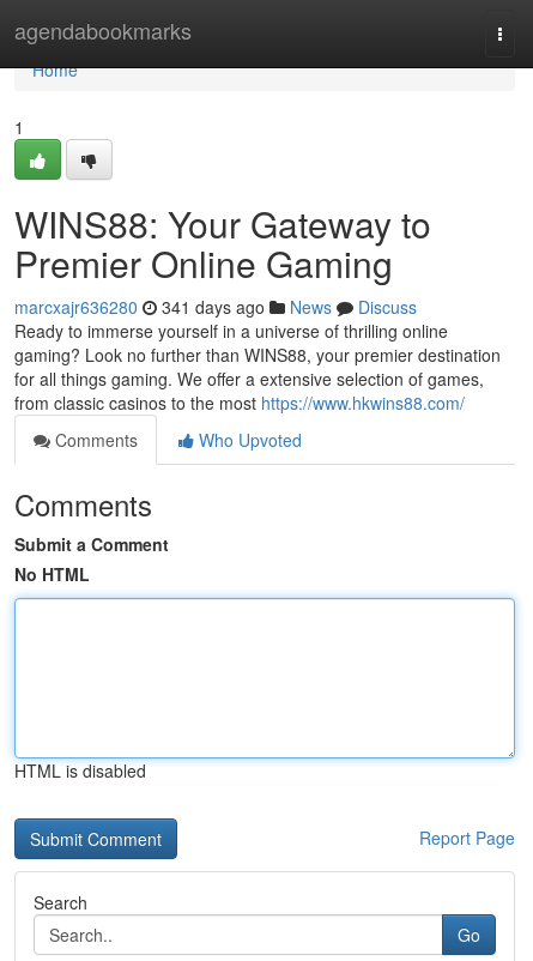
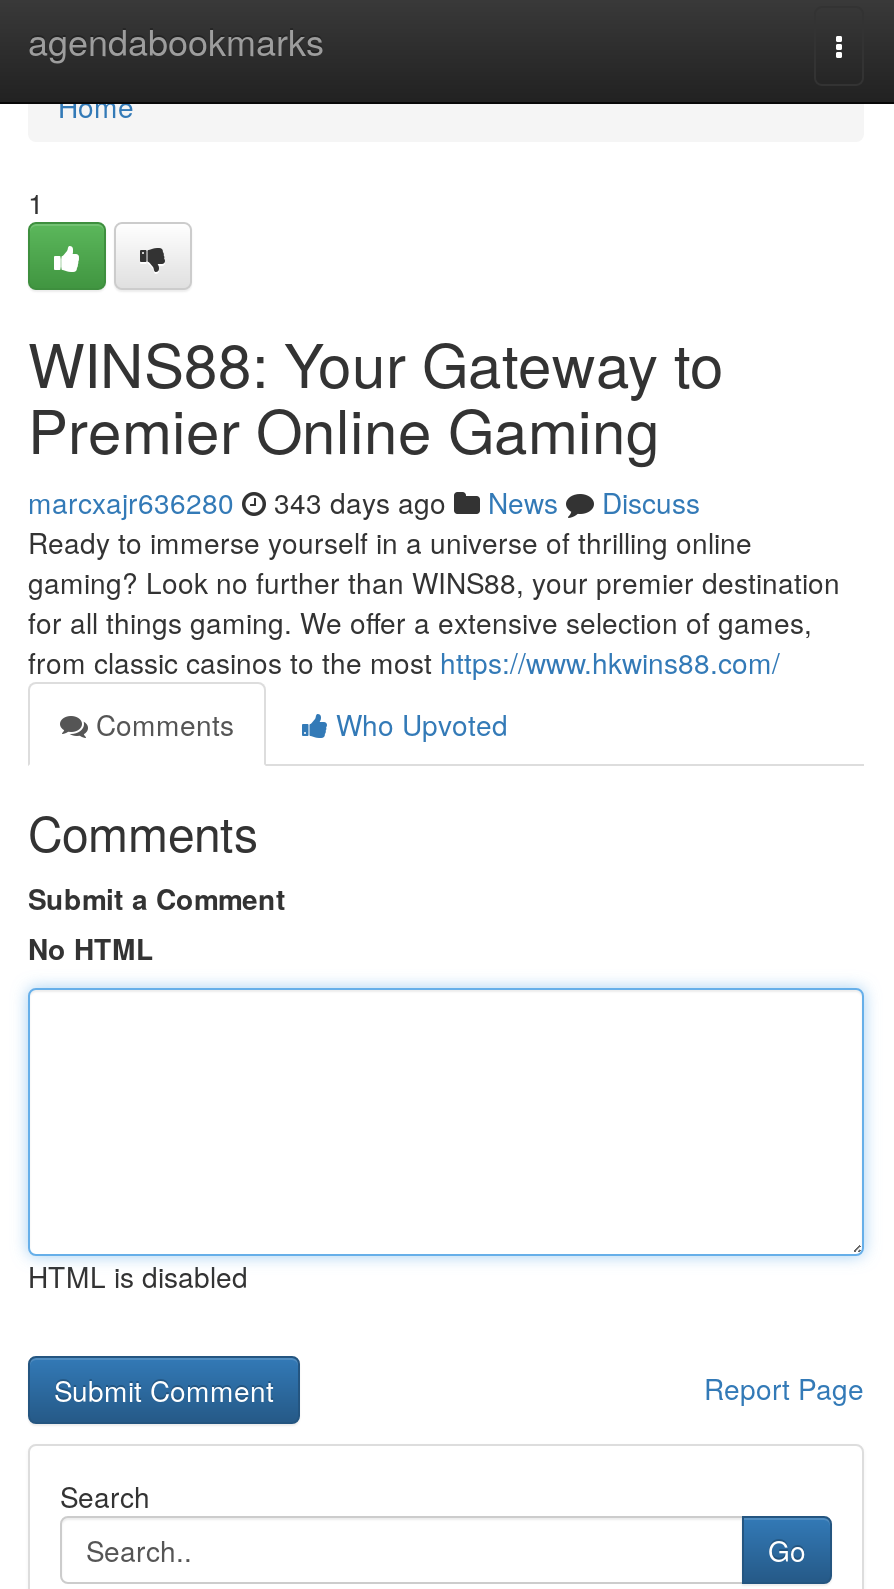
[14,295,417,319] marcxajr636280 341 days ago News Discuss -> [28,482,700,522] marcxajr636280 343 days ago News Discuss

